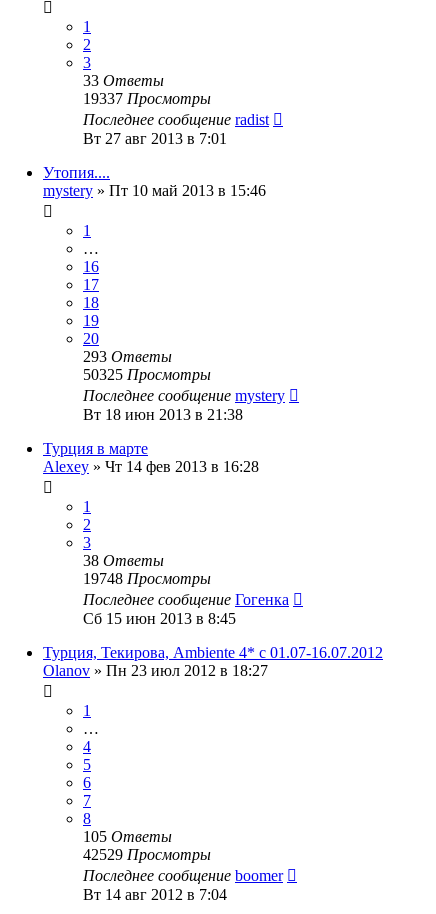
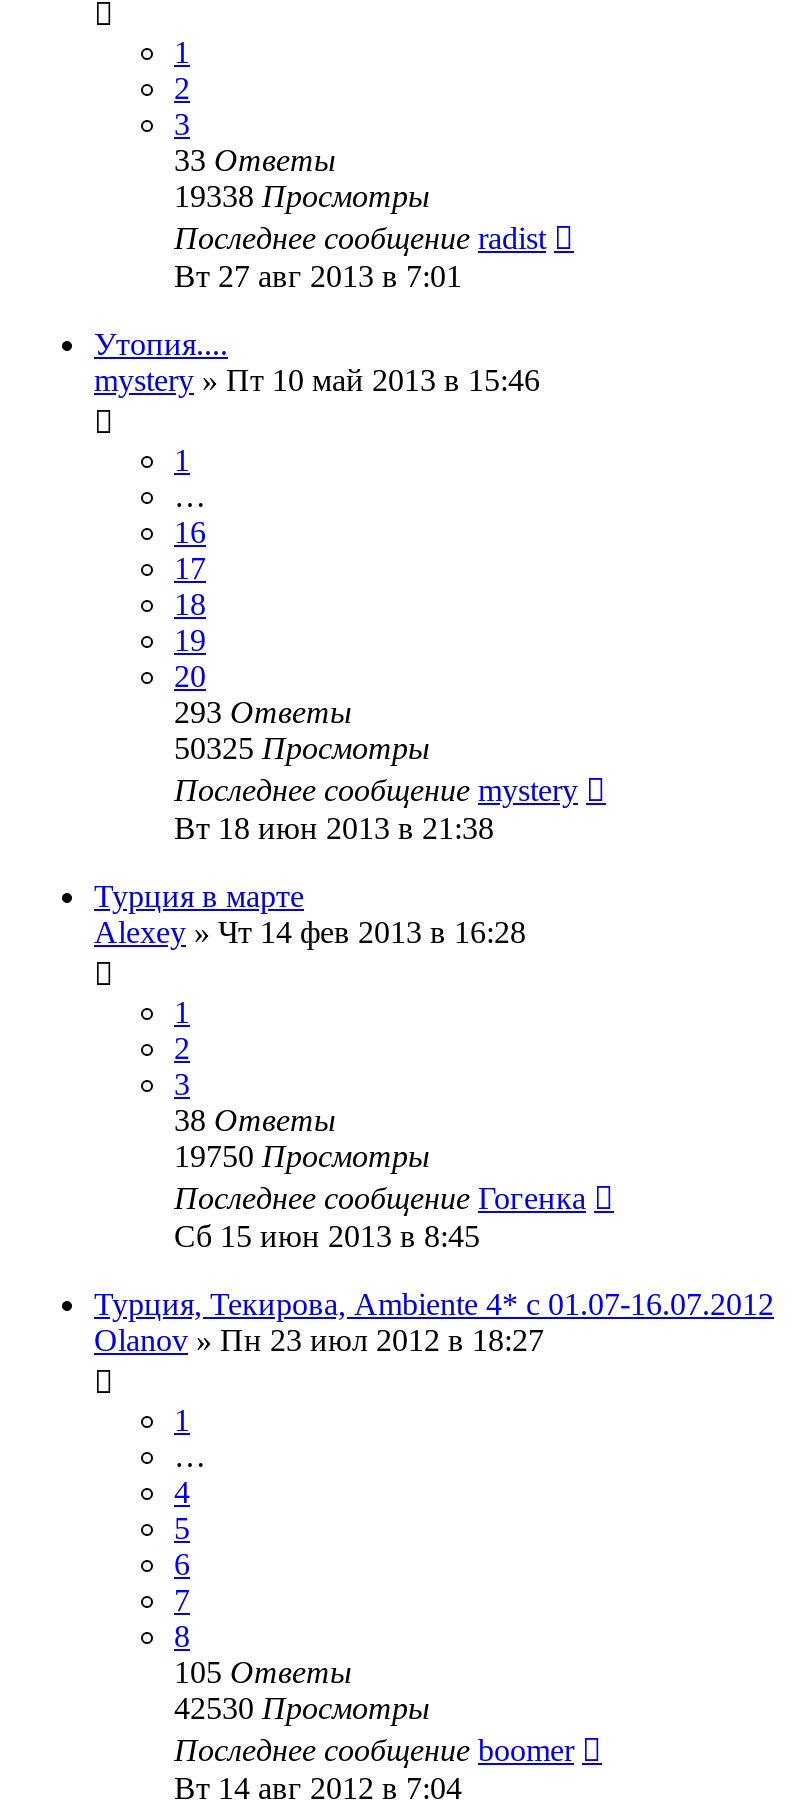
[83,90,211,107] 19337 Просмотры -> [174,179,430,213] 19338 Просмотры
[83,570,211,587] 19748 Просмотры -> [174,1139,430,1173] 19750 Просмотры
[83,846,211,863] 42529 Просмотры -> [174,1691,430,1725] 42530 Просмотры

